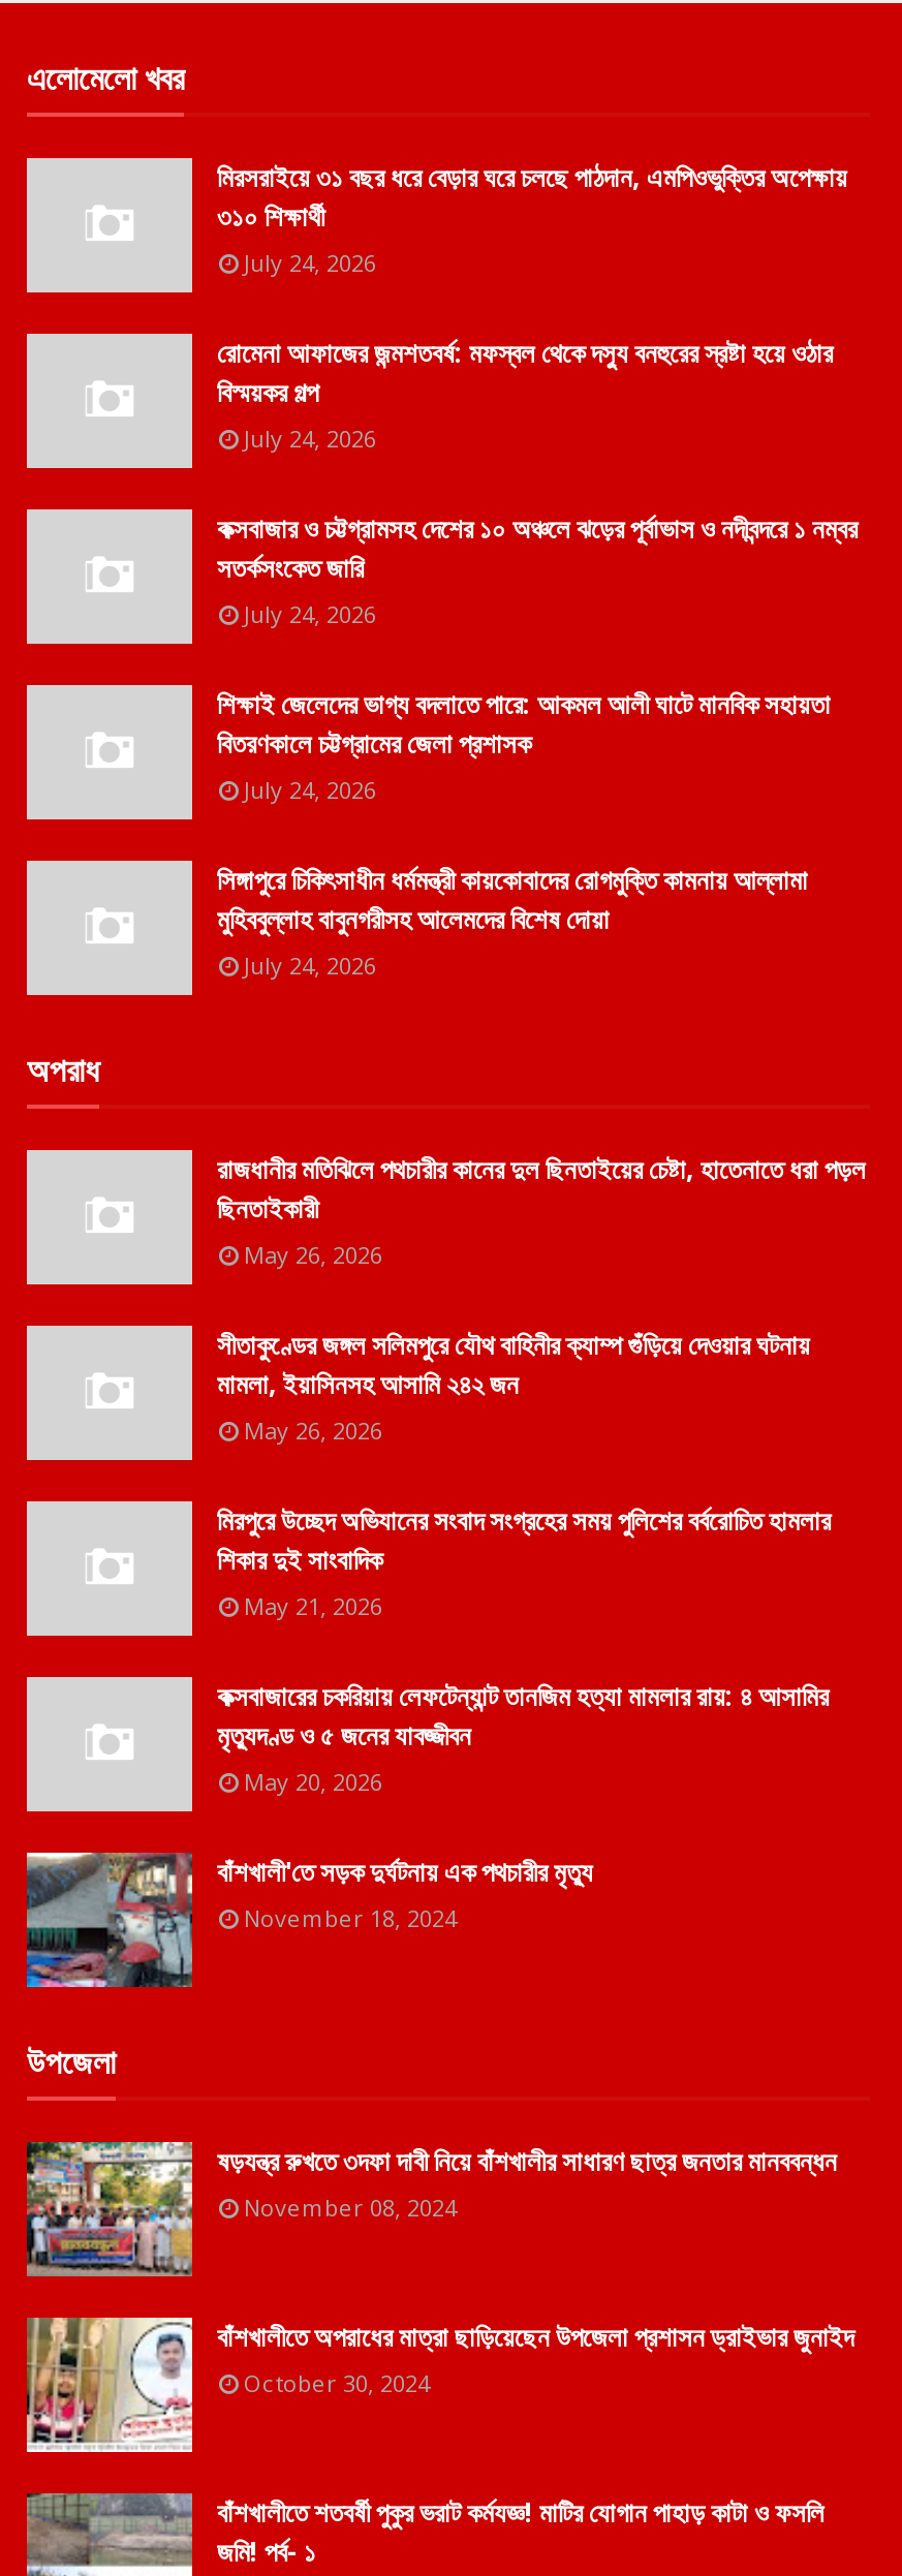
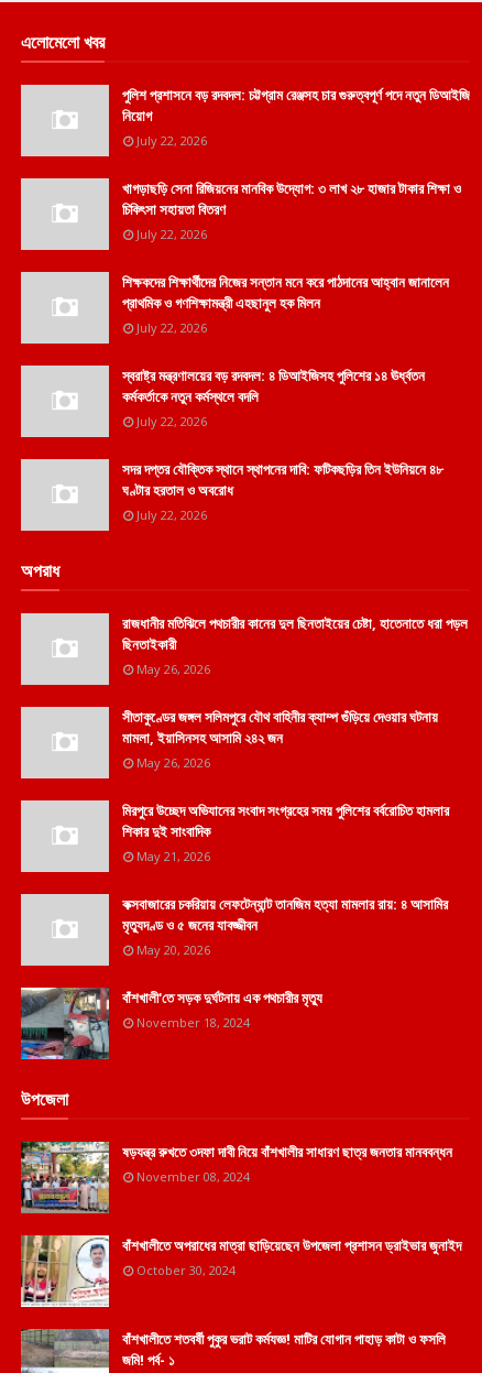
[217,158,847,278] মিরসরাইয়ে ৩১ বছর ধরে বেড়ার ঘরে চলছে পাঠদান, এমপিওভুক্তির অপেক্ষায় | ৩১০ শিক্ষার্থী | July 24, 2026 -> [122,85,470,149] পুলিশ প্রশাসনে বড় রদবদল: চট্টগ্রাম রেঞ্জসহ চার গুরুত্বপূর্ণ পদে নতুন ডিআইজি | নিয়োগ | July 22, 2026
[217,334,833,454] রোমেনা আফাজের জন্মশতবর্ষ: মফস্বল থেকে দস্যু বনহুরের স্রষ্টা হয়ে ওঠার | বিস্ময়কর গল্প | July 24, 2026 -> [122,178,461,242] খাগড়াছড়ি সেনা রিজিয়নের মানবিক উদ্যোগ: ৩ লাখ ২৮ হাজার টাকার শিক্ষা ও | চিকিৎসা সহায়তা বিতরণ | July 22, 2026
[217,509,858,629] কক্সবাজার ও চট্টগ্রামসহ দেশের ১০ অঞ্চলে ঝড়ের পূর্বাভাস ও নদীবন্দরে ১ নম্বর | সতর্কসংকেত জারি | July 24, 2026 -> [122,272,449,336] শিক্ষকদের শিক্ষার্থীদের নিজের সন্তান মনে করে পাঠদানের আহ্বান জানালেন | প্রাথমিক ও গণশিক্ষামন্ত্রী এহছানুল হক মিলন | July 22, 2026
[217,685,831,805] শিক্ষাই জেলেদের ভাগ্য বদলাতে পারে: আকমল আলী ঘাটে মানবিক সহায়তা | বিতরণকালে চট্টগ্রামের জেলা প্রশাসক | July 24, 2026 -> [122,366,425,429] স্বরাষ্ট্র মন্ত্রণালয়ের বড় রদবদল: ৪ ডিআইজিসহ পুলিশের ১৪ ঊর্ধ্বতন | কর্মকর্তাকে নতুন কর্মস্থলে বদলি | July 22, 2026
[217,861,808,981] সিঙ্গাপুরে চিকিৎসাধীন ধর্মমন্ত্রী কায়কোবাদের রোগমুক্তি কামনায় আল্লামা | মুহিববুল্লাহ বাবুনগরীসহ আলেমদের বিশেষ দোয়া | July 24, 2026 -> [122,459,443,523] সদর দপ্তর যৌক্তিক স্থানে স্থাপনের দাবি: ফটিকছড়ির তিন ইউনিয়নে ৪৮ | ঘণ্টার হরতাল ও অবরোধ | July 22, 2026

